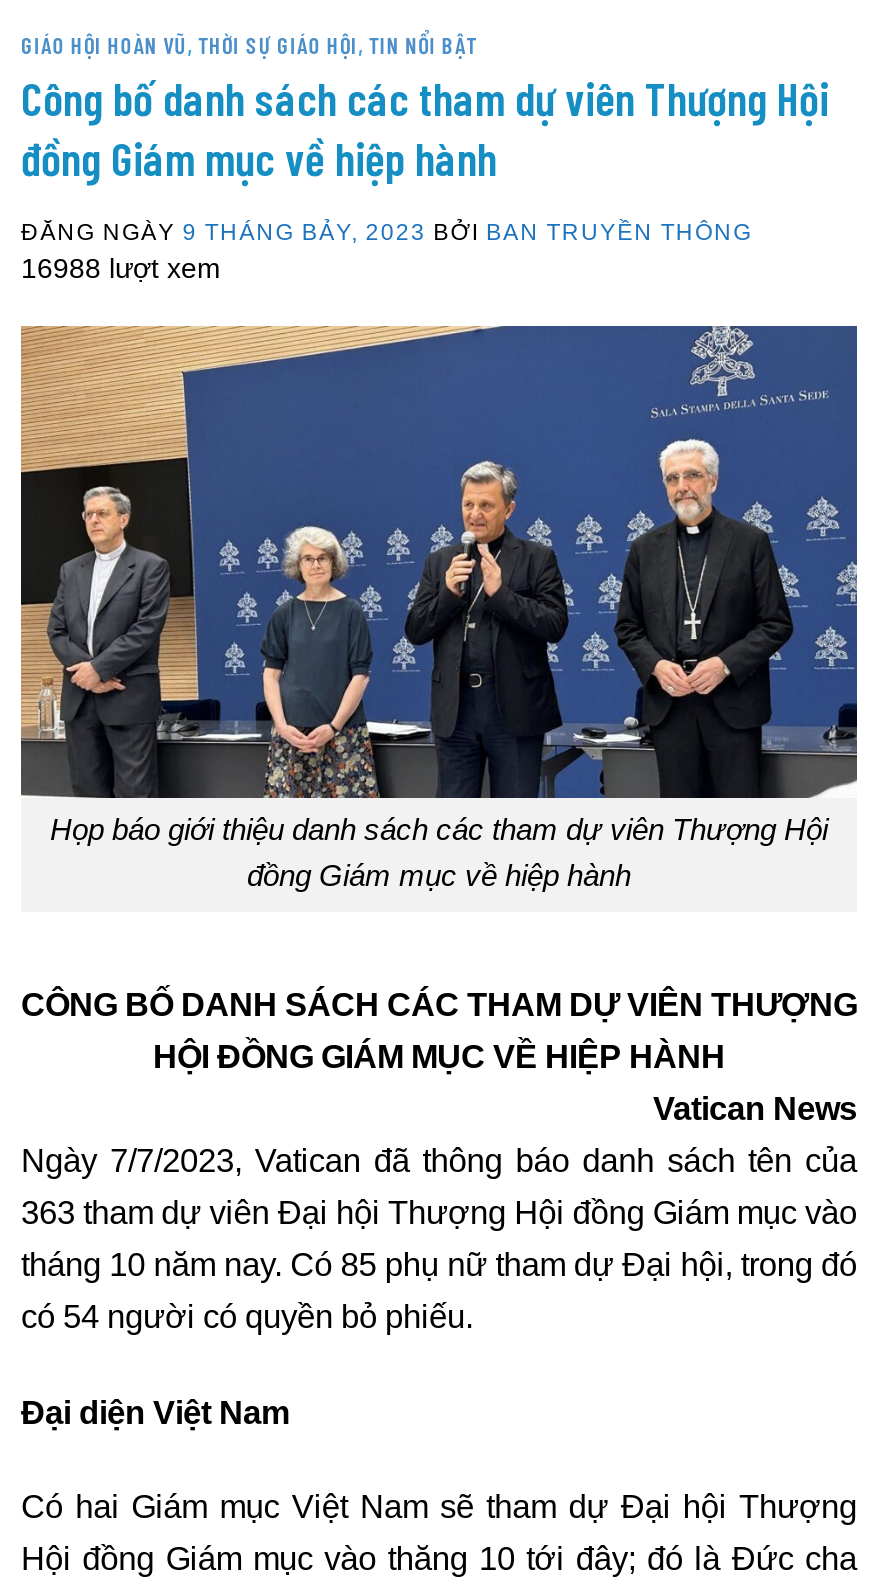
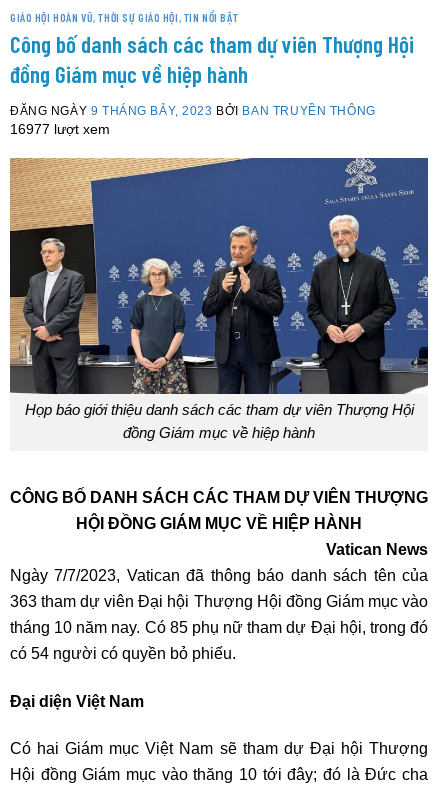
[21,252,221,284] 16988 lượt xem -> [10,121,110,137] 16977 lượt xem

